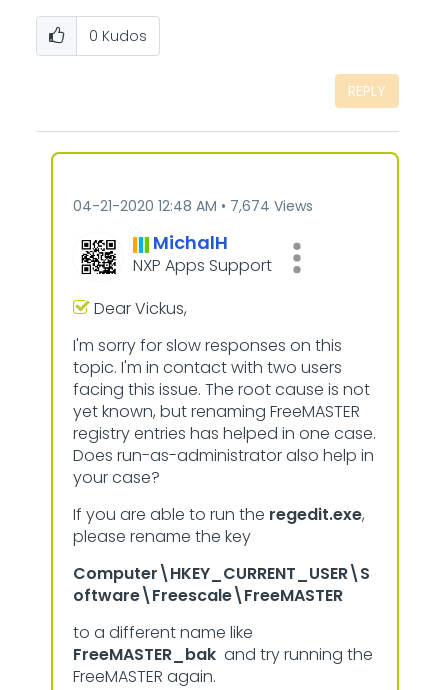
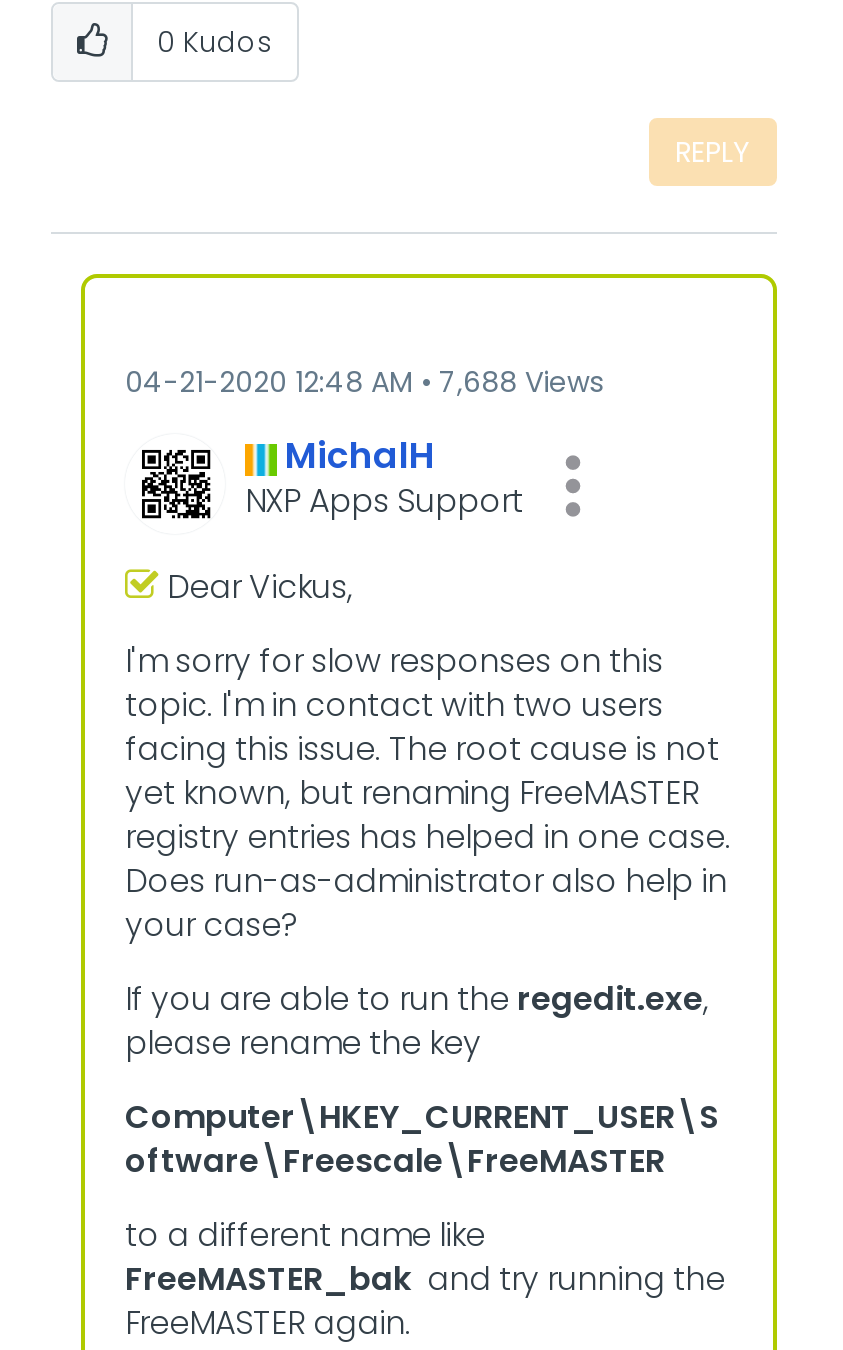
[73,196,313,216] 04-21-2020 12:48 AM 7,674 Views -> [125,362,603,402] 04-21-2020 12:48 AM 7,688 Views

